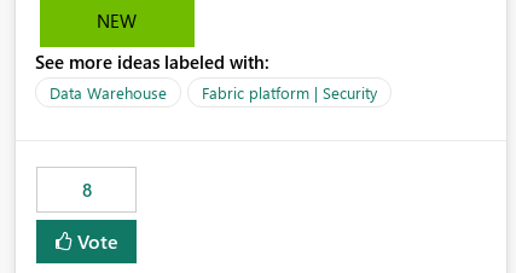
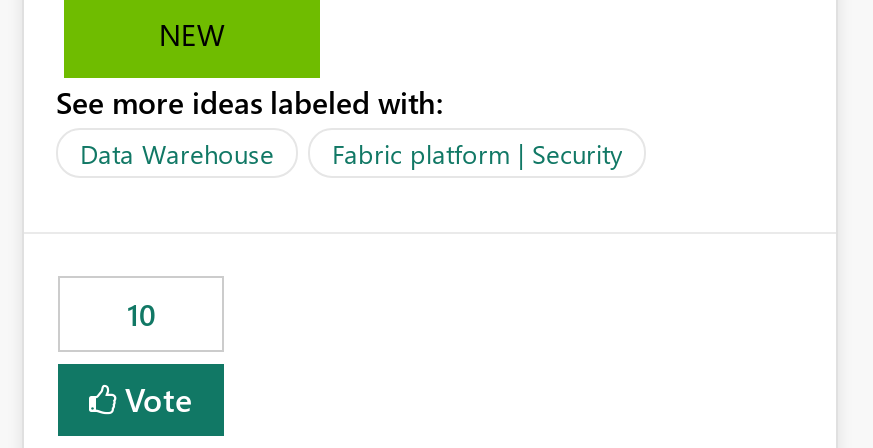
[82,178,91,202] 8 -> [127,295,155,335] 10

